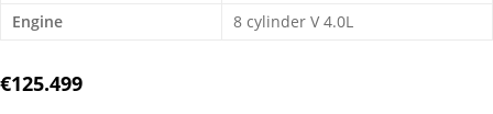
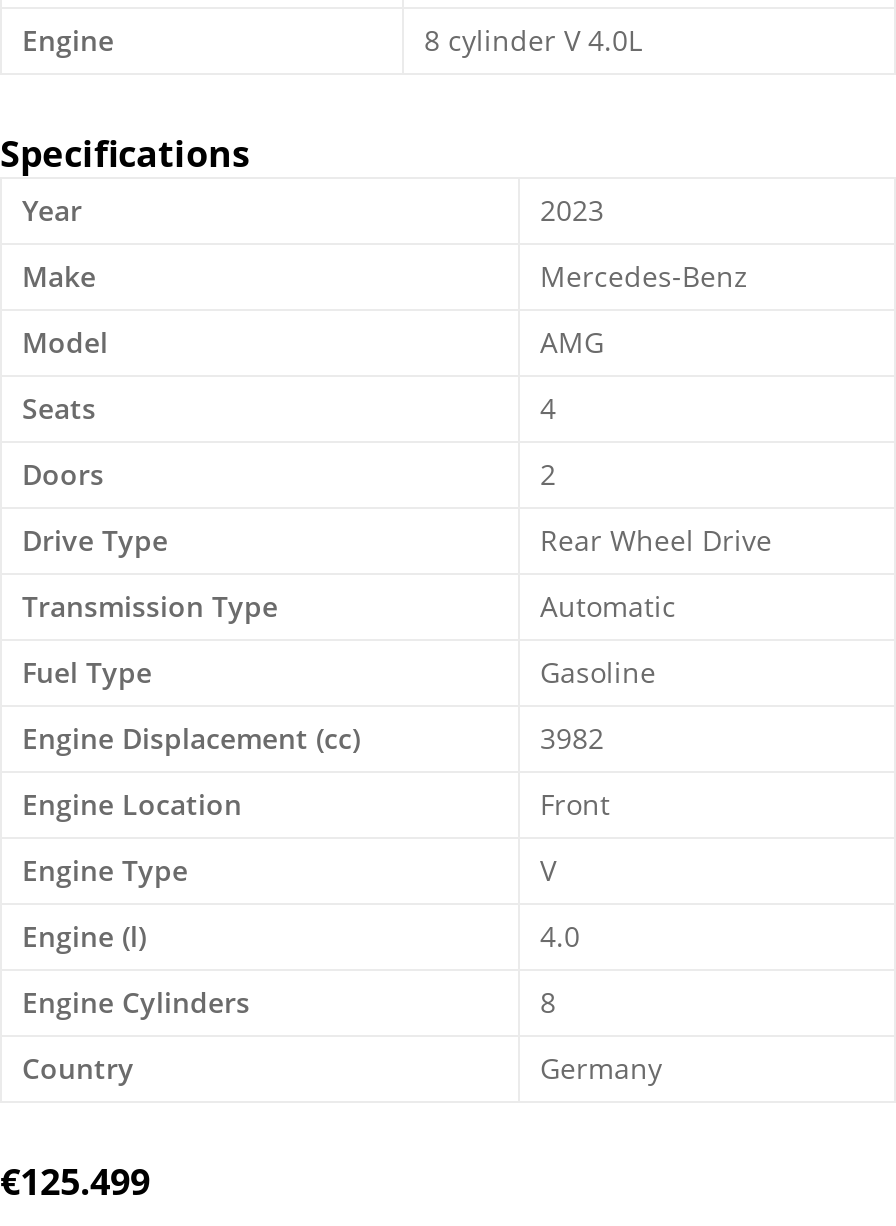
none -> [0,128,772,1086] Specifications | Year | 2023 | Make | Mercedes-Benz | Model | AMG | Seats | 4 | Doors | 2 | Drive Type | Rear Wheel Drive | Transmission Type | Automatic | Fuel Type | Gasoline | Engine Displacement (cc) | 3982 | Engine Location | Front | Engine Type | V | Engine (l) | 4.0 | Engine Cylinders | 8 | Country | Germany

